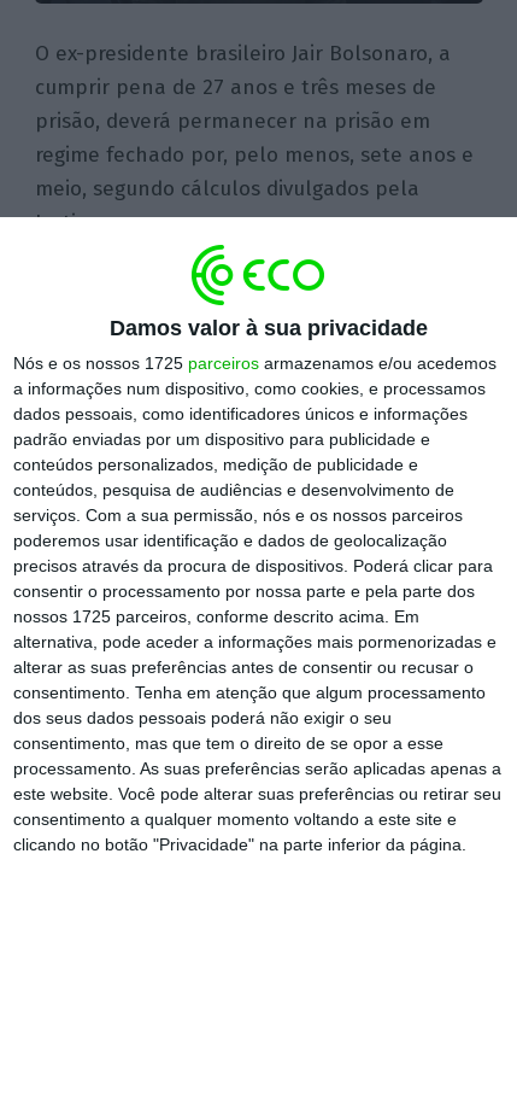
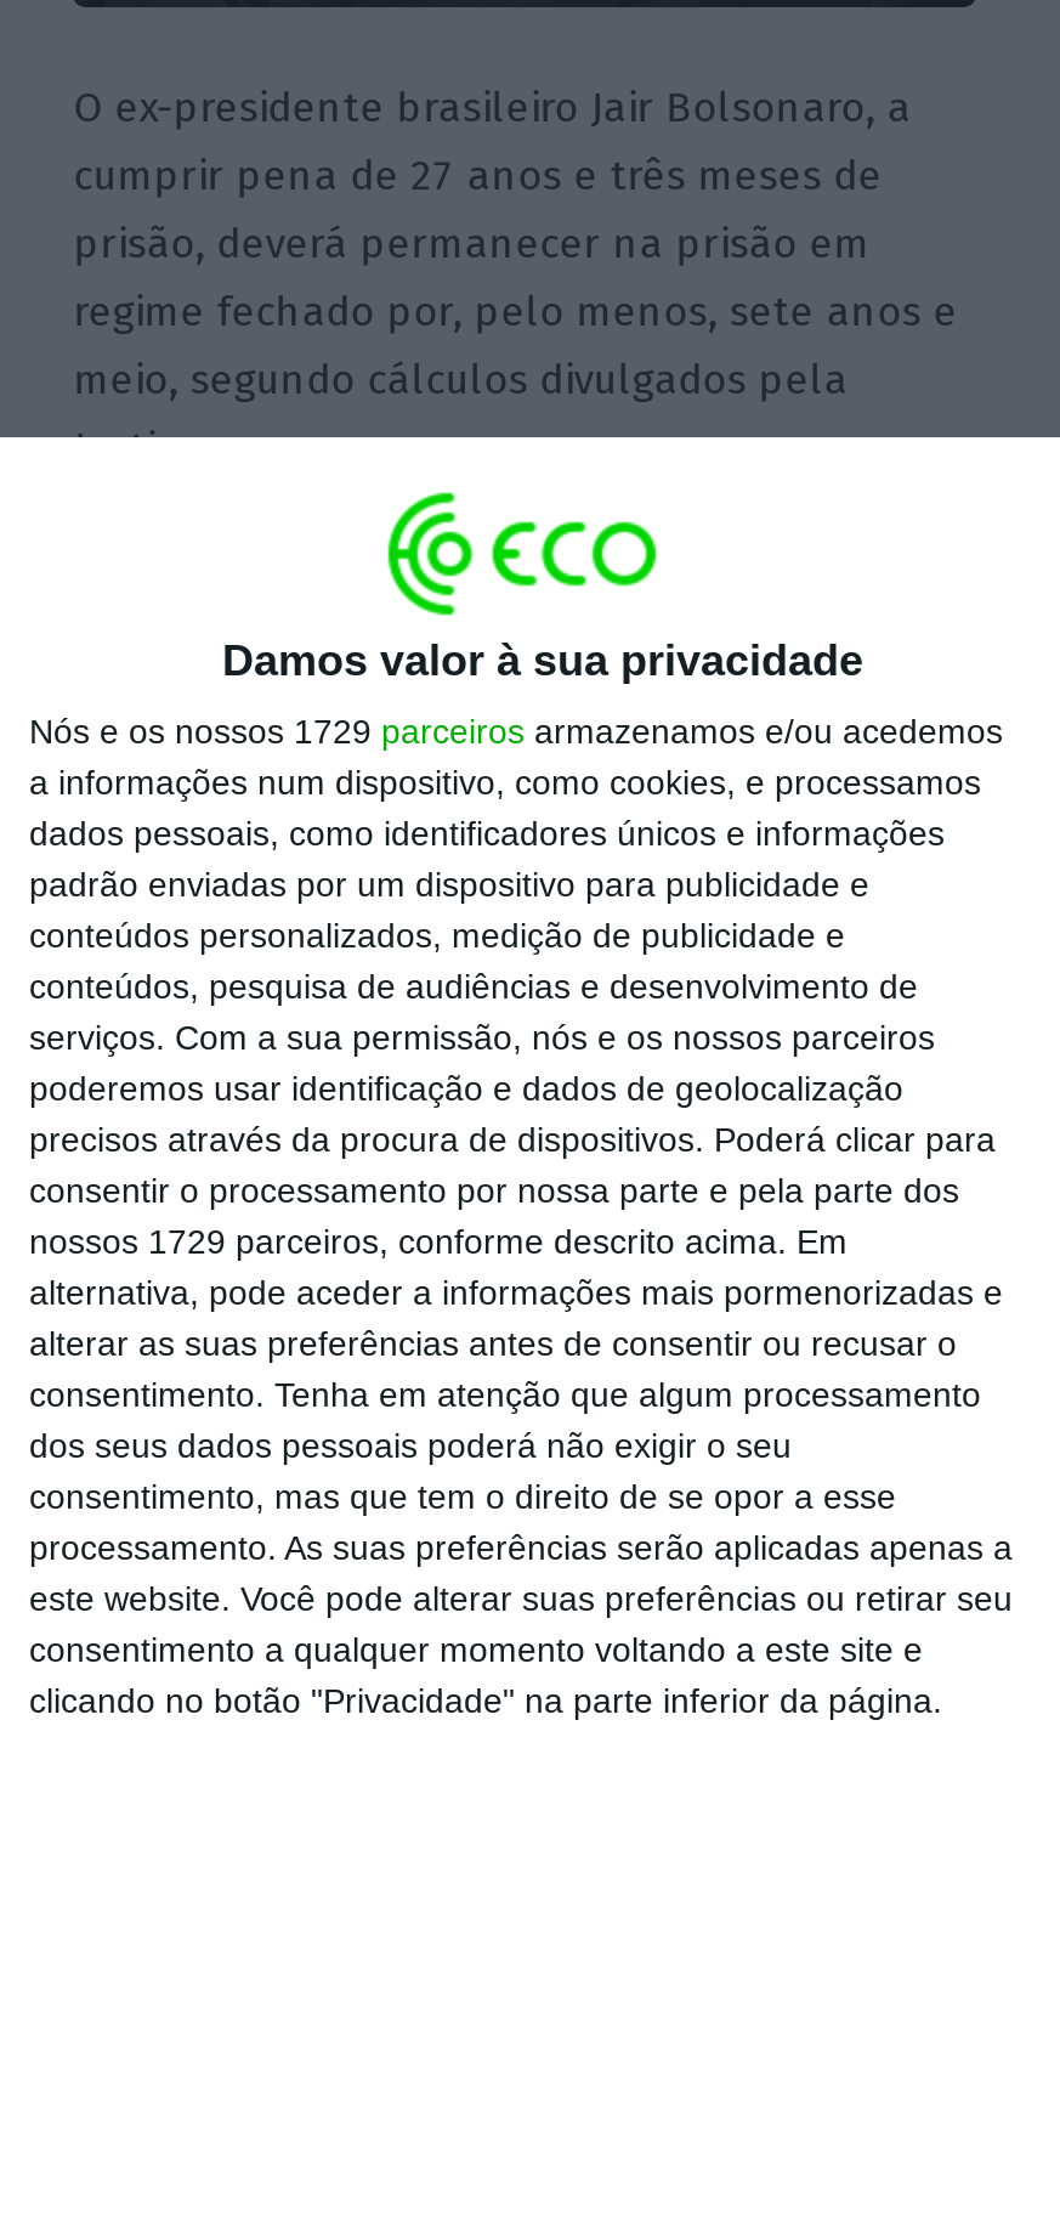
[13,353,497,372] Nós e os nossos 1725 parceiros armazenamos e/ou acedemos -> [29,711,1003,750] Nós e os nossos 1729 parceiros armazenamos e/ou acedemos
[13,606,419,626] nossos 1725 parceiros, conforme descrito acima. Em -> [29,1221,848,1260] nossos 1729 parceiros, conforme descrito acima. Em

